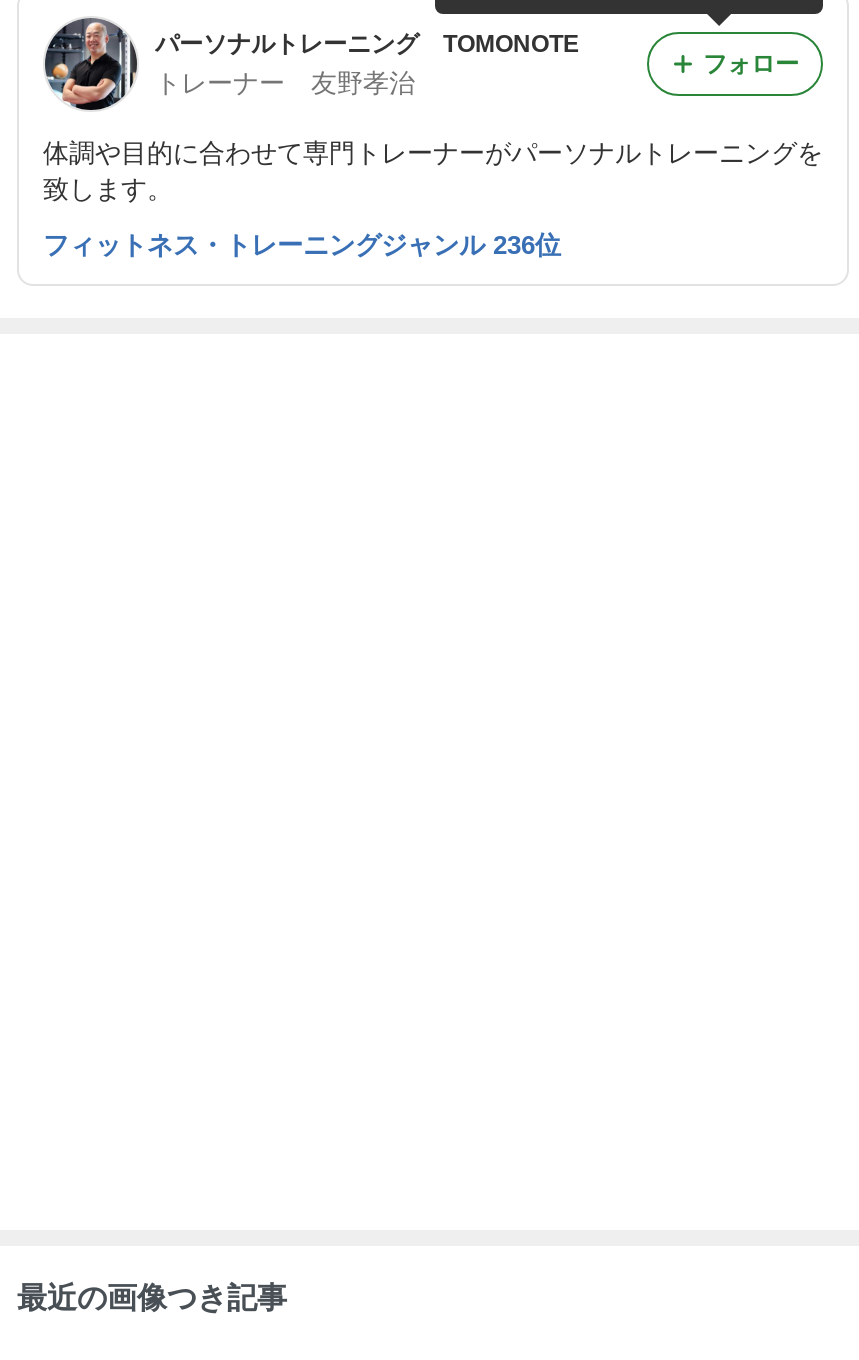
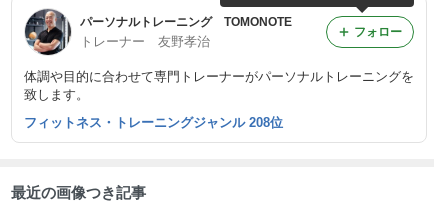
[43,231,561,261] フィットネス・トレーニングジャンル 236位 -> [24,115,283,130] フィットネス・トレーニングジャンル 208位

